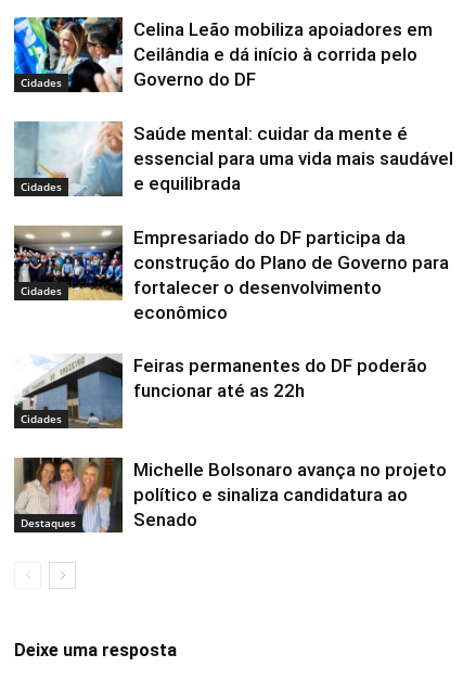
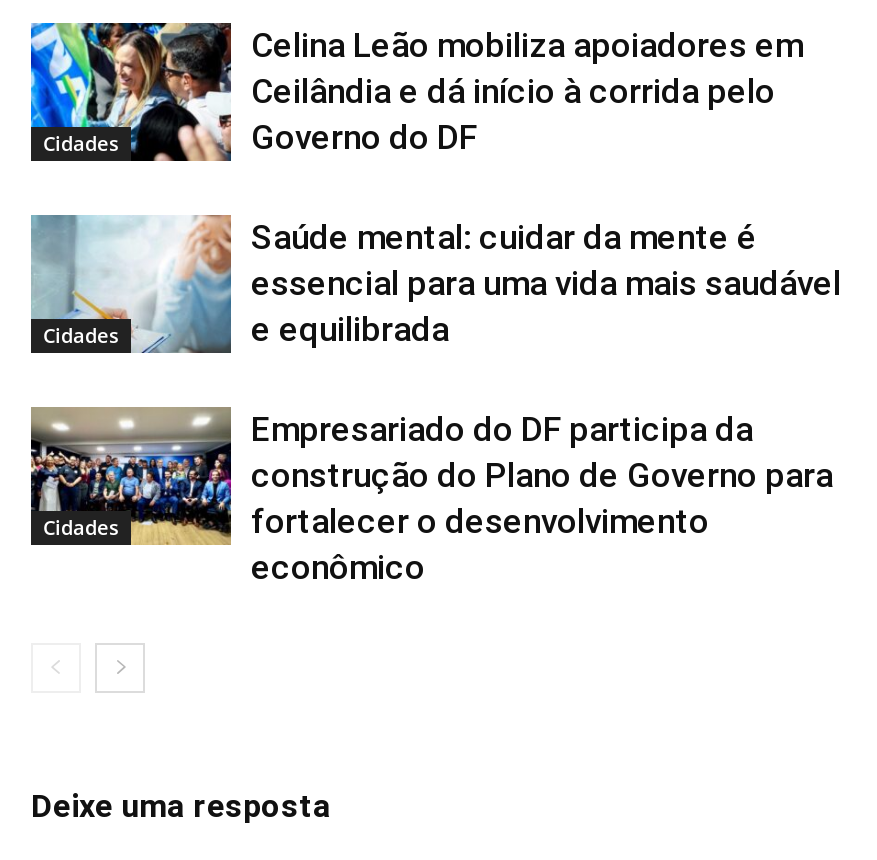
[15,354,124,429] [image] | Cidades -> none
[133,355,427,401] Feiras permanentes do DF poderão | funcionar até as 22h -> none
[14,457,118,534] [image] | Destaques -> none
[133,459,447,530] Michelle Bolsonaro avança no projeto | político e sinaliza candidatura ao | Senado -> none

